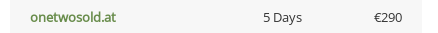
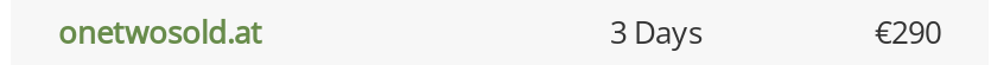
[262,8,301,26] 5 Days -> [610,11,703,53] 3 Days

